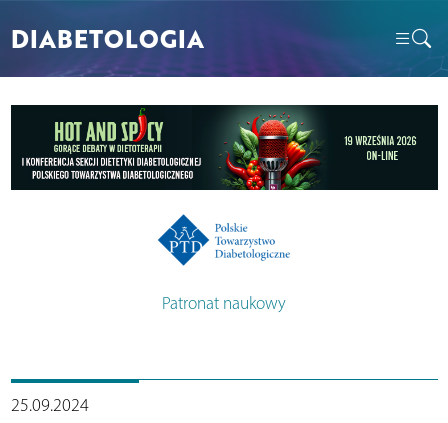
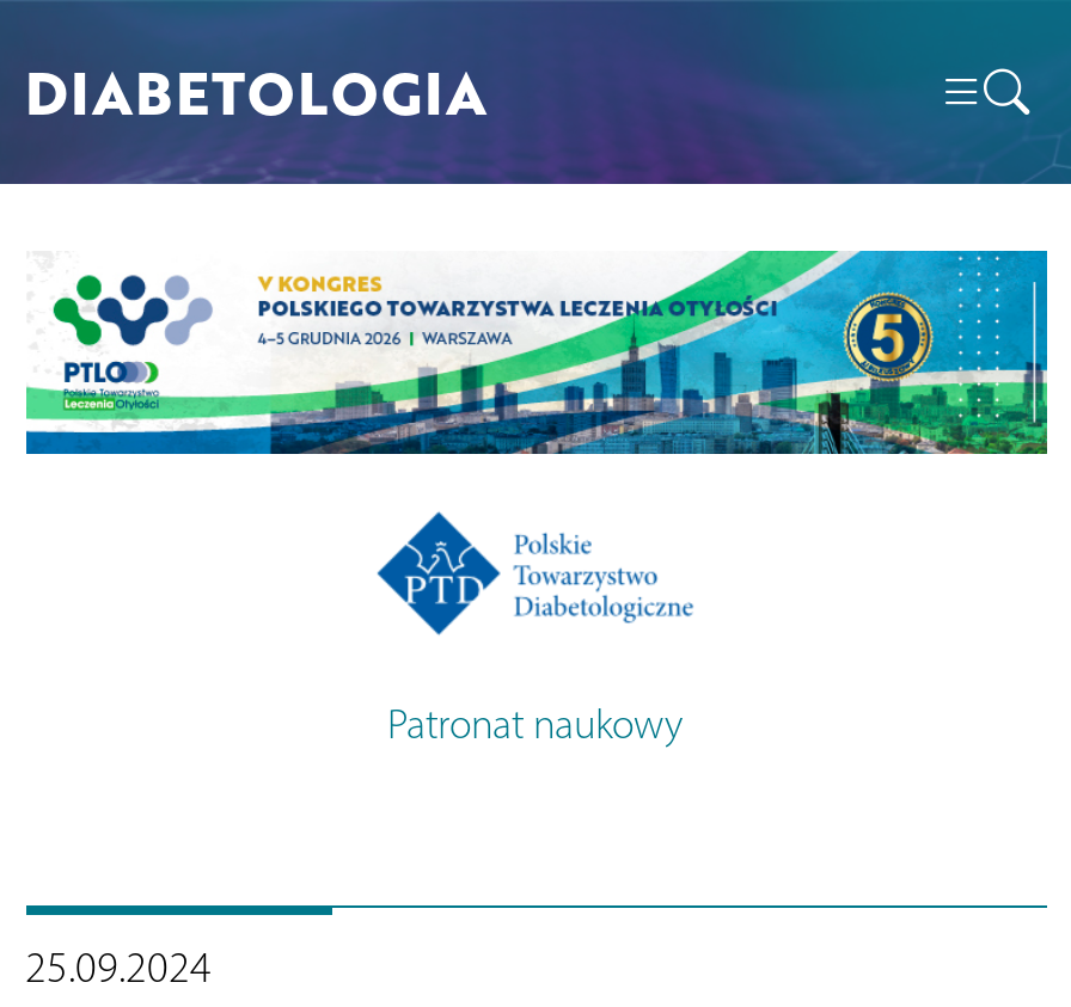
[10,104,439,191] [image] -> [24,248,1049,456] [image]

